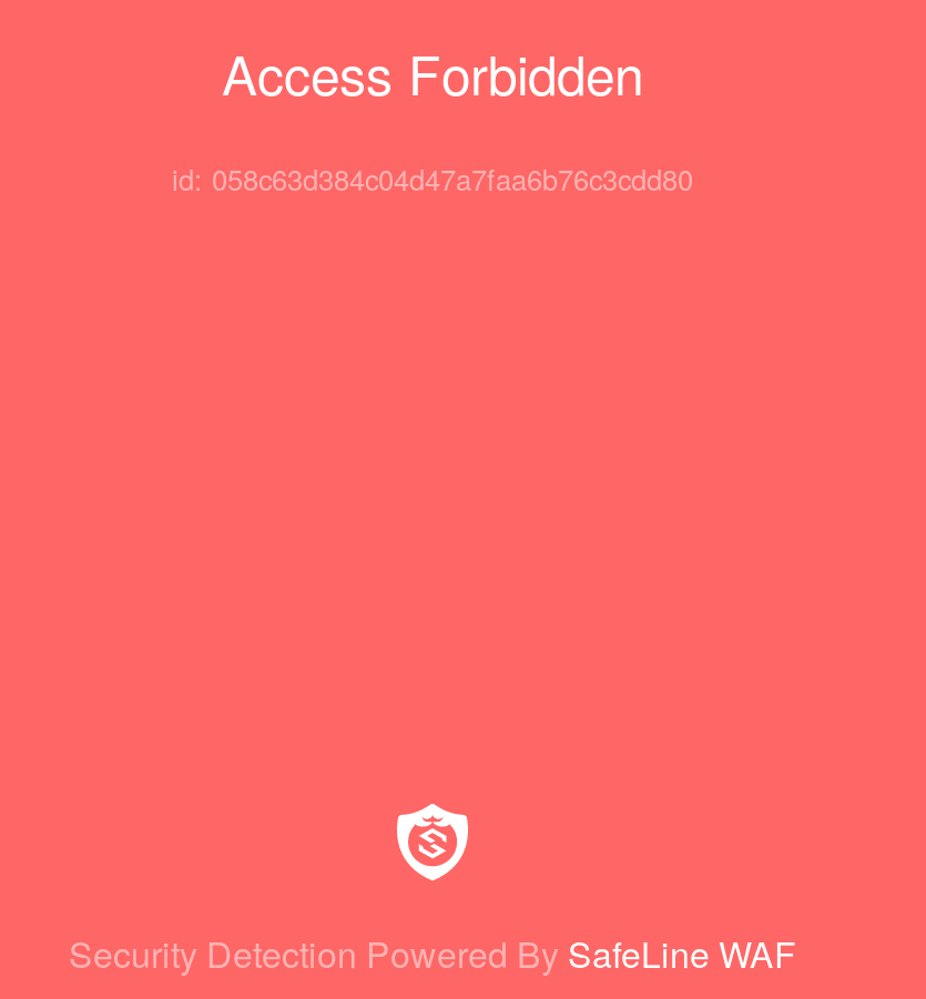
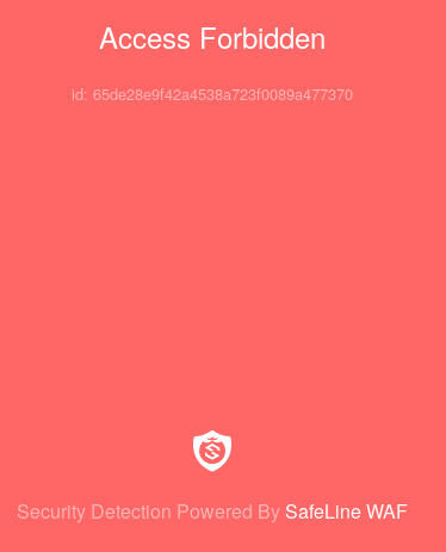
[172,157,693,199] id: 058c63d384c04d47a7faa6b76c3cdd80 -> [72,83,353,105] id: 65de28e9f42a4538a723f0089a477370

